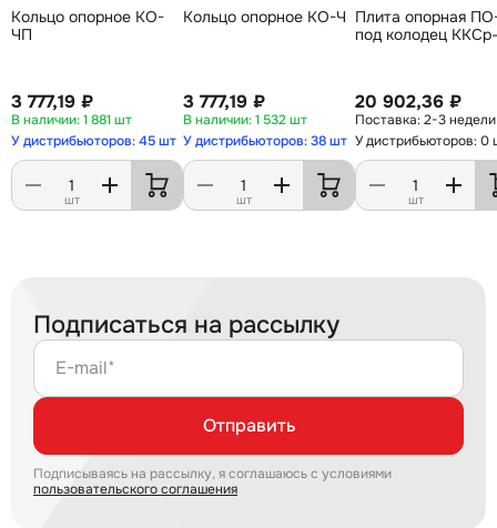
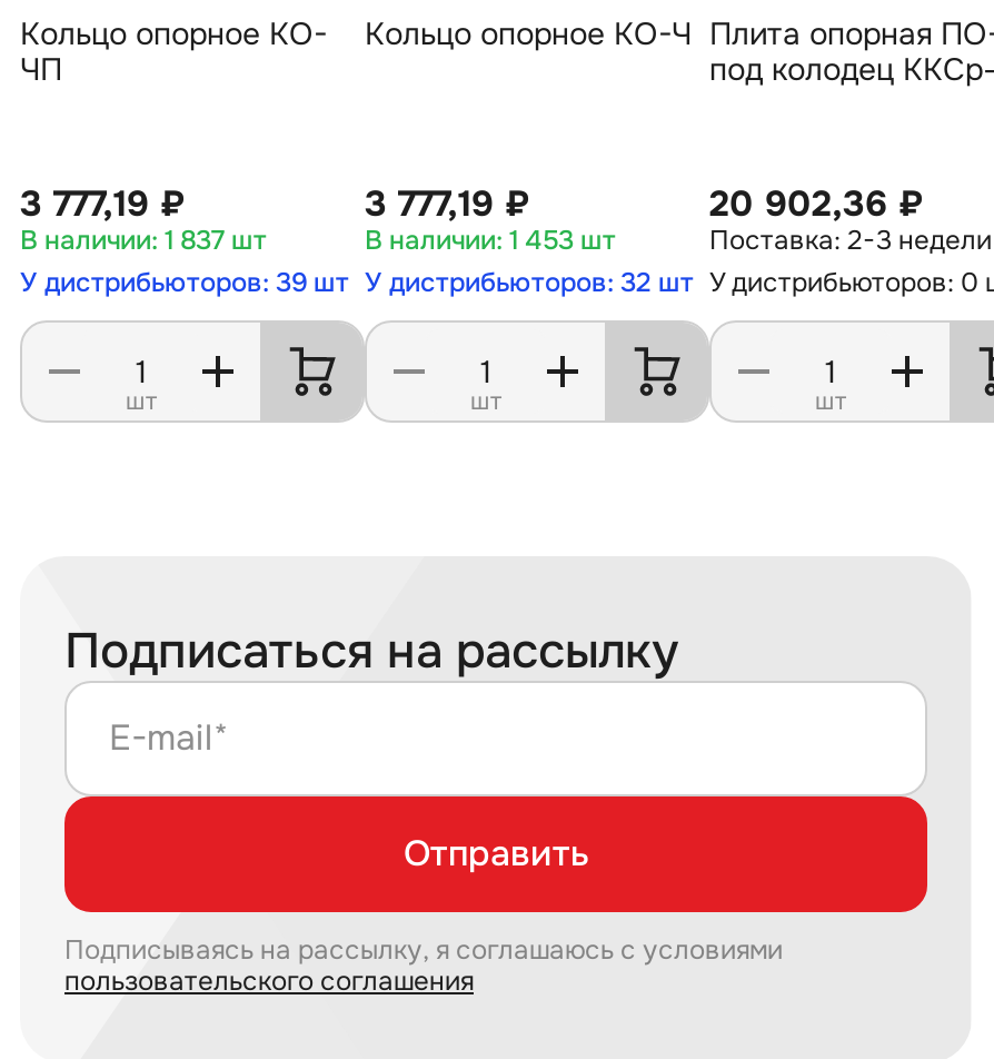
[83,111,132,128] 1 881 шт -> [165,222,267,257] 1 837 шт
[255,111,307,128] 1 532 шт -> [509,222,616,257] 1 453 шт
[11,132,176,149] У дистрибьюторов: 45 шт -> [20,264,349,300] У дистрибьюторов: 39 шт
[183,132,347,149] У дистрибьюторов: 38 шт -> [365,264,694,300] У дистрибьюторов: 32 шт

